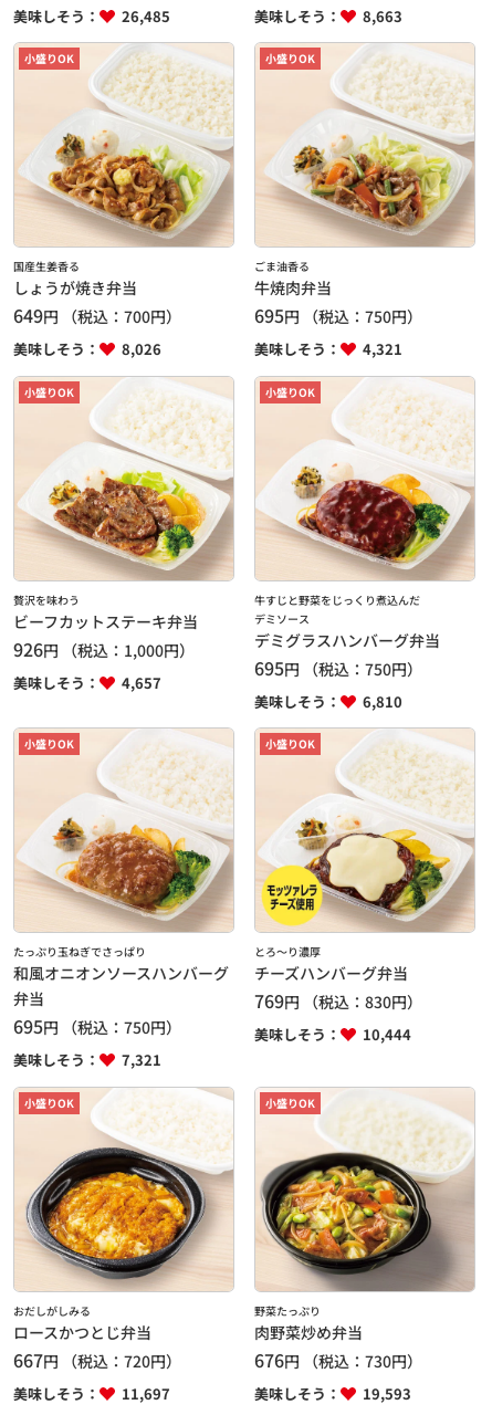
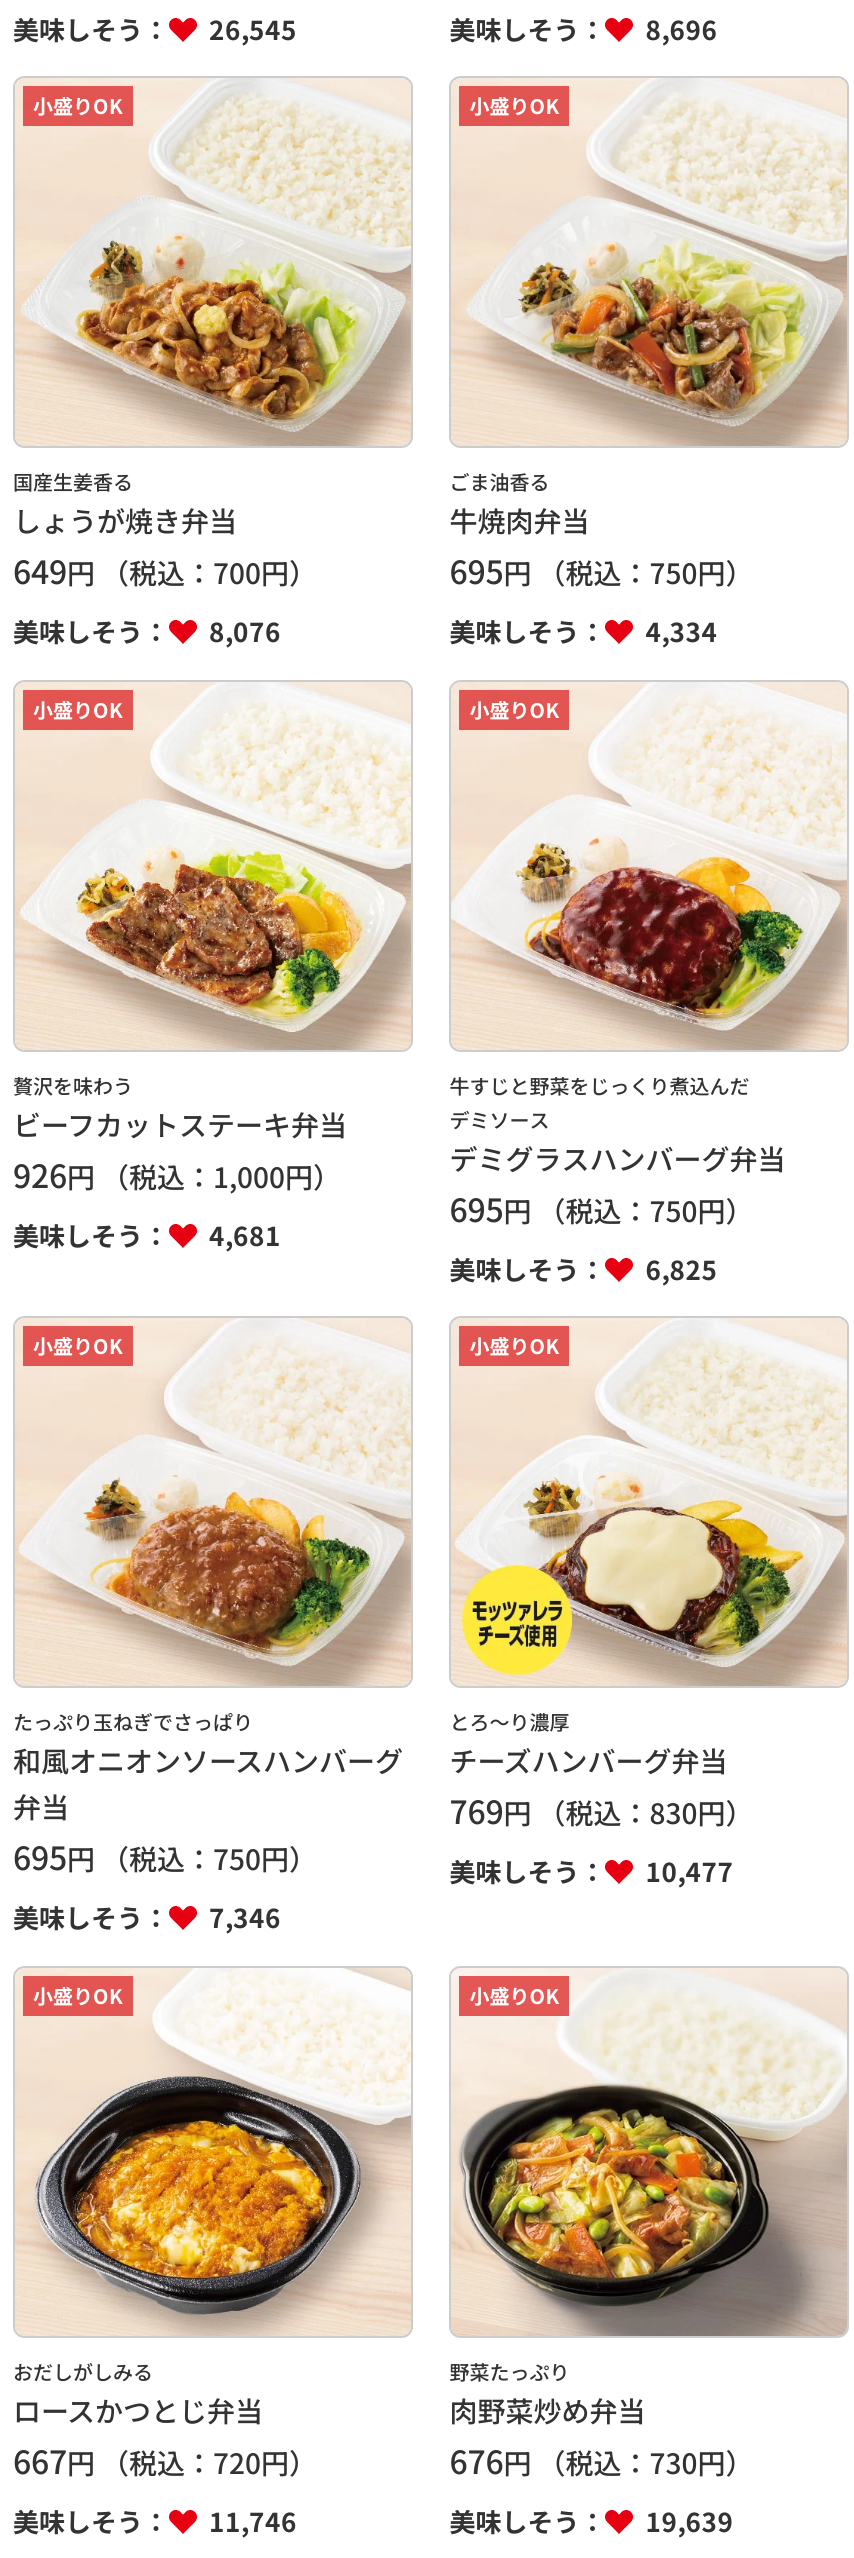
[13,5,170,26] 美味しそう： 26,485 -> [13,9,297,47] 美味しそう： 26,545
[255,5,403,26] 美味しそう： 8,663 -> [449,9,717,47] 美味しそう： 8,696
[13,338,161,359] 美味しそう： 8,026 -> [13,612,281,650] 美味しそう： 8,076
[255,338,403,359] 美味しそう： 4,321 -> [449,612,717,650] 美味しそう： 4,334
[13,672,161,693] 美味しそう： 4,657 -> [13,1216,281,1254] 美味しそう： 4,681
[255,691,403,712] 美味しそう： 6,810 -> [449,1250,717,1288] 美味しそう： 6,825
[255,1024,412,1045] 美味しそう： 10,444 -> [449,1853,733,1891] 美味しそう： 10,477
[13,1050,161,1071] 美味しそう： 7,321 -> [13,1899,281,1937] 美味しそう： 7,346
[13,1383,170,1404] 美味しそう： 11,697 -> [13,2502,297,2540] 美味しそう： 11,746
[255,1383,412,1404] 美味しそう： 19,593 -> [449,2502,733,2540] 美味しそう： 19,639

